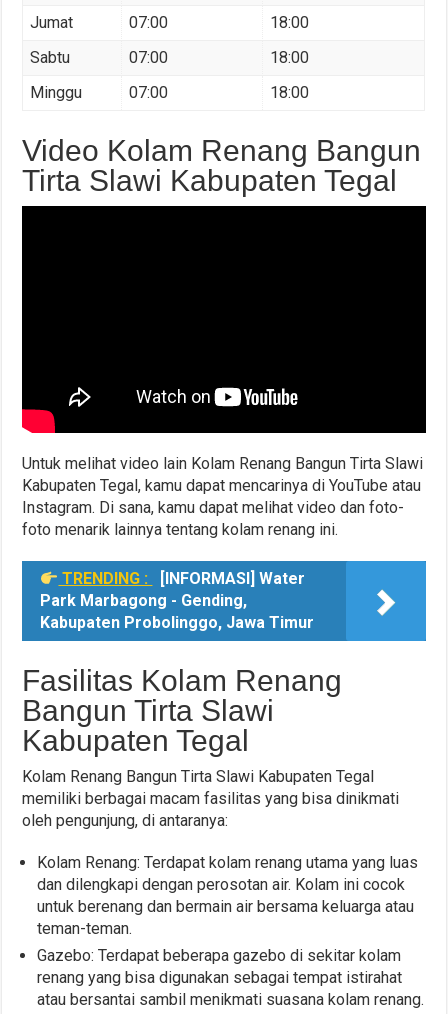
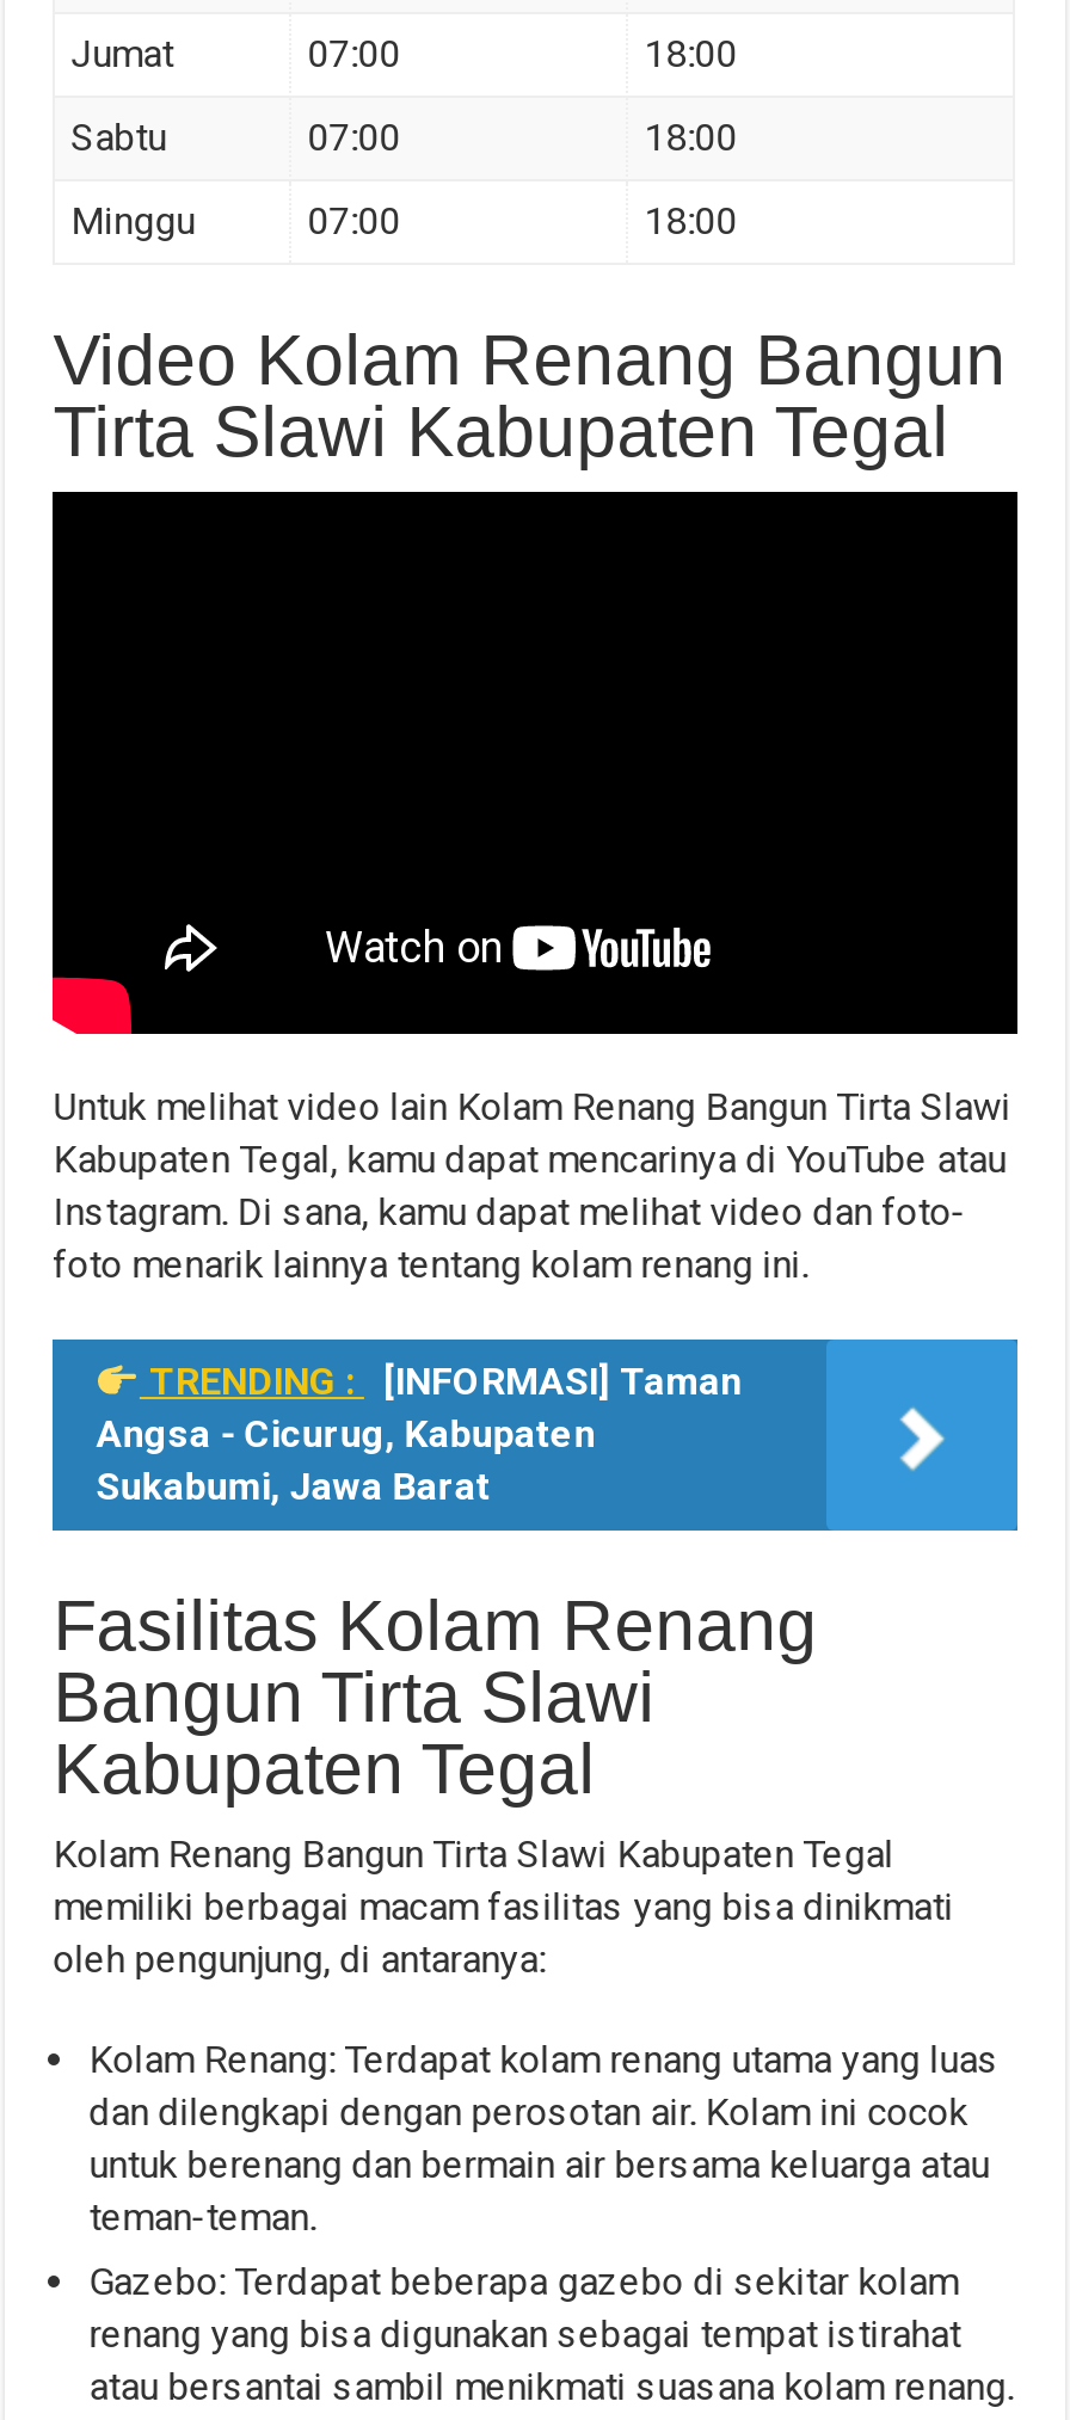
[40,569,314,632] TRENDING : [INFORMASI] Water | Park Marbagong - Gending, | Kabupaten Probolinggo, Jawa Timur -> [96,1359,742,1510] TRENDING : [INFORMASI] Taman | Angsa - Cicurug, Kabupaten | Sukabumi, Jawa Barat

